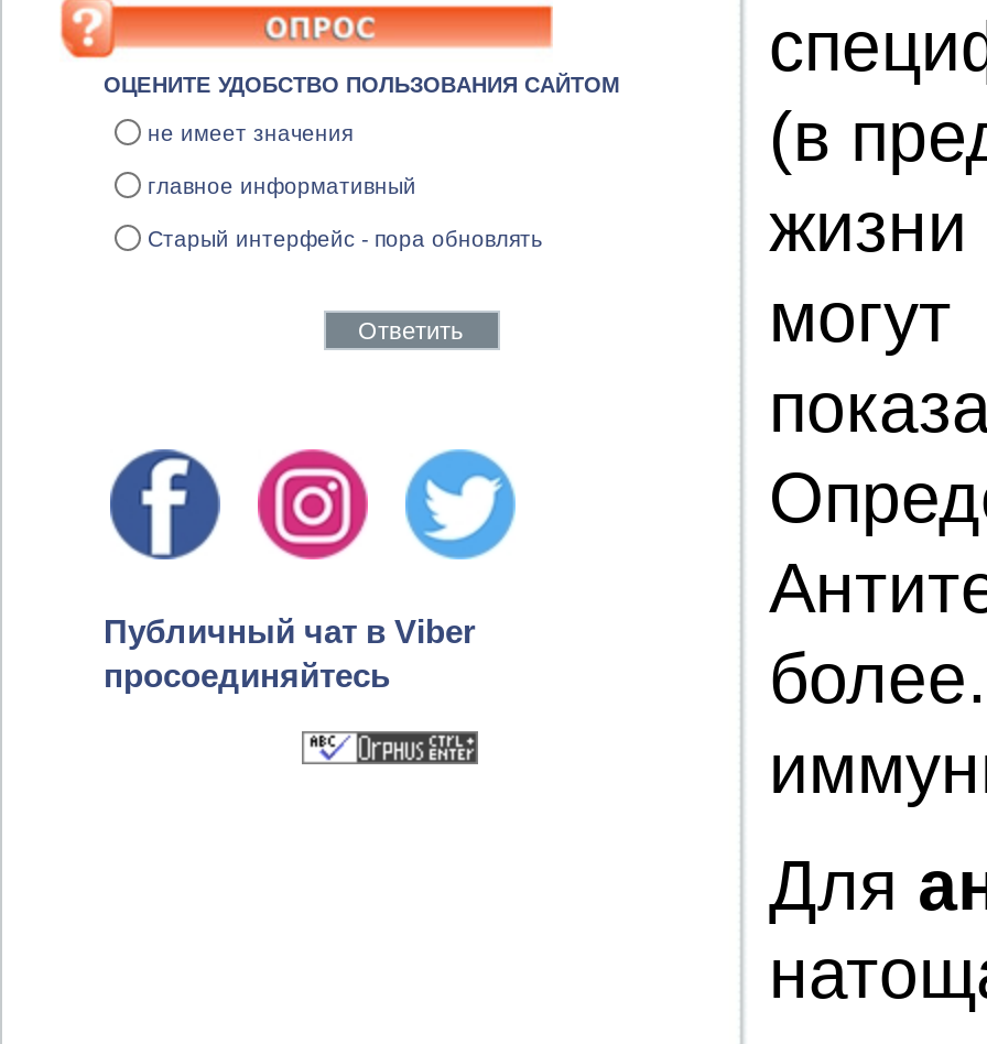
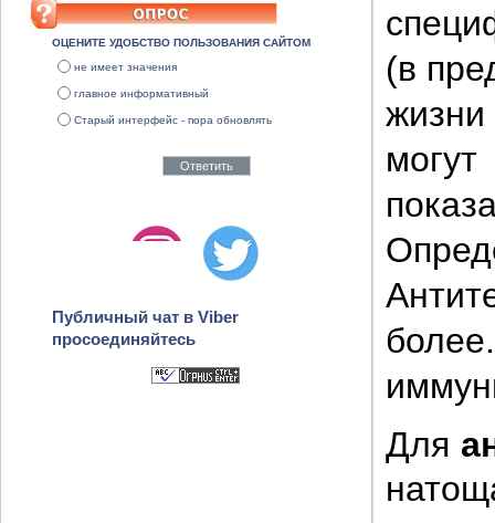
[108,447,223,562] [image] -> none
[256,478,370,562] [image] -> none

